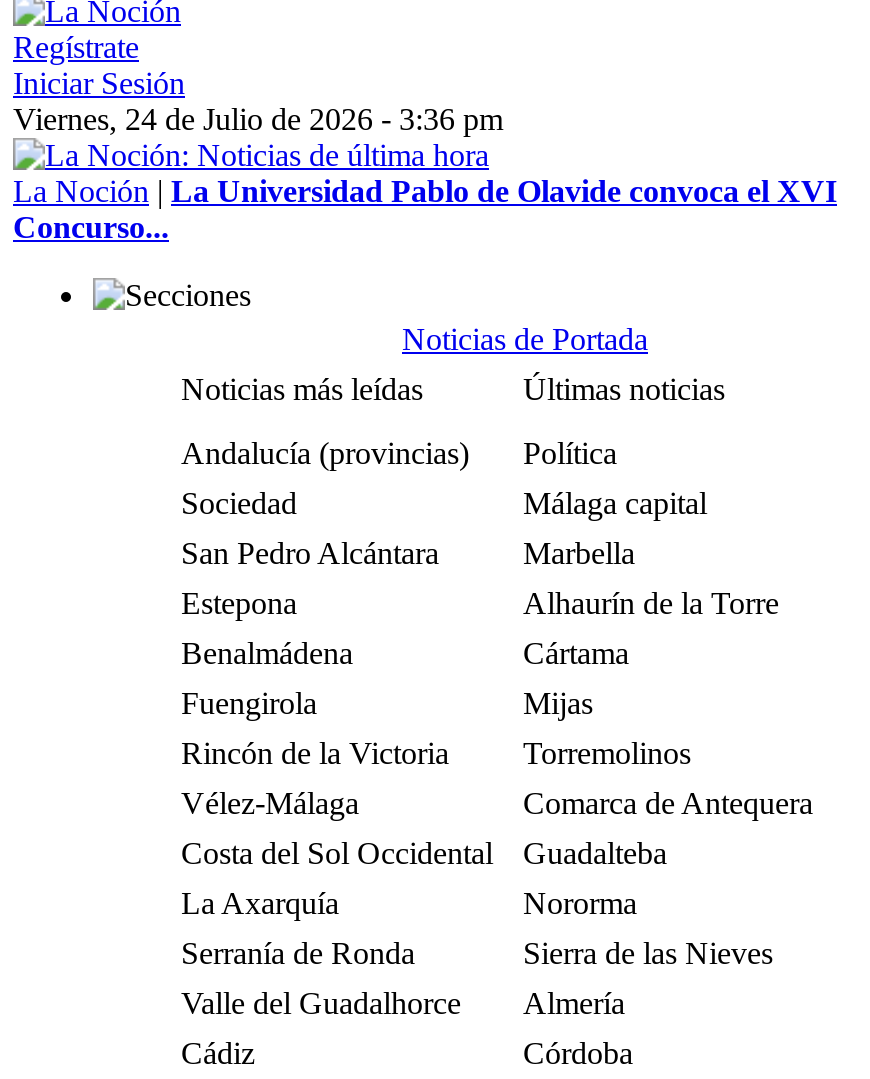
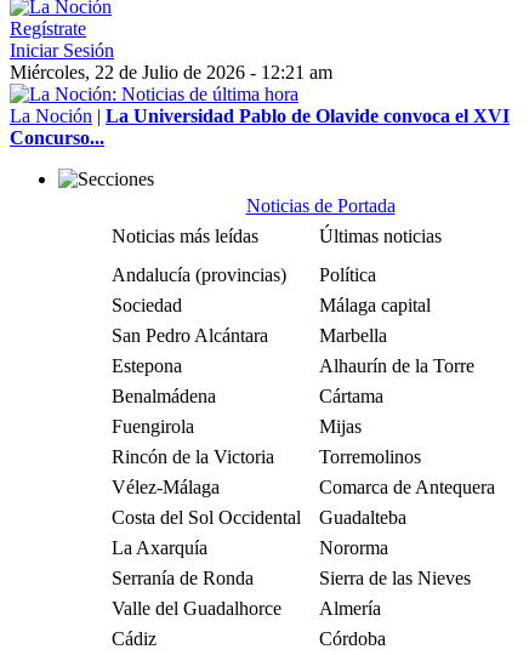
[13,102,503,136] Viernes, 24 de Julio de 2026 - 3:36 pm -> [10,62,332,82] Miércoles, 22 de Julio de 2026 - 12:21 am

